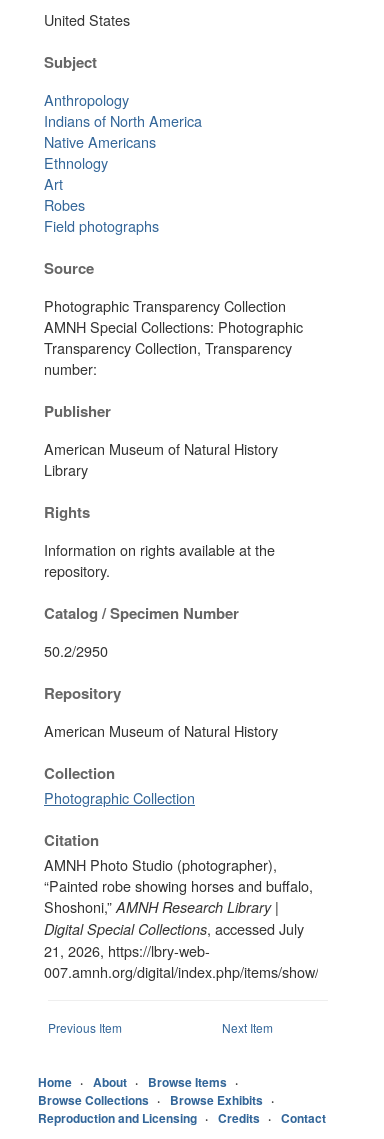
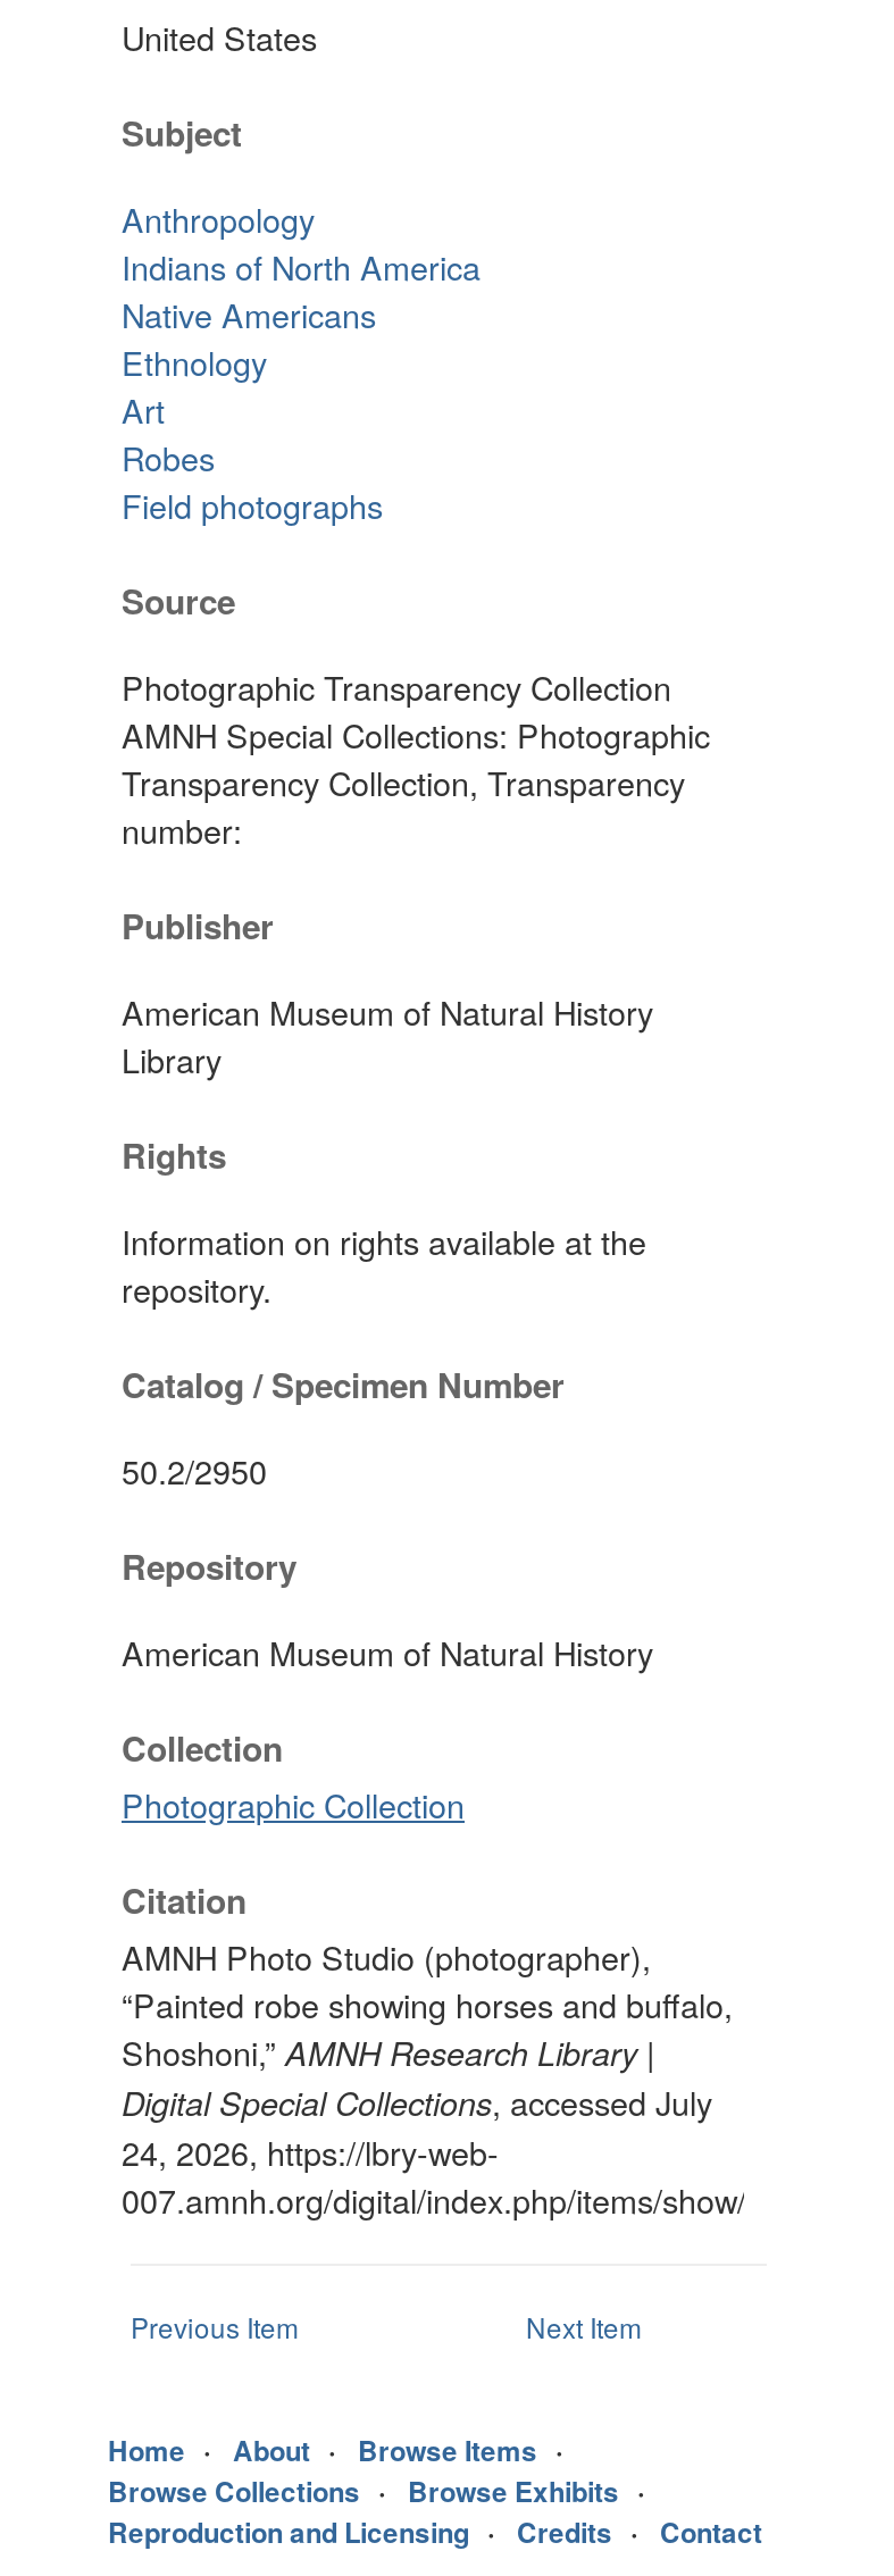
[44,940,210,961] 21, 2026, https://lbry-web- -> [122,2128,499,2176] 24, 2026, https://lbry-web-

